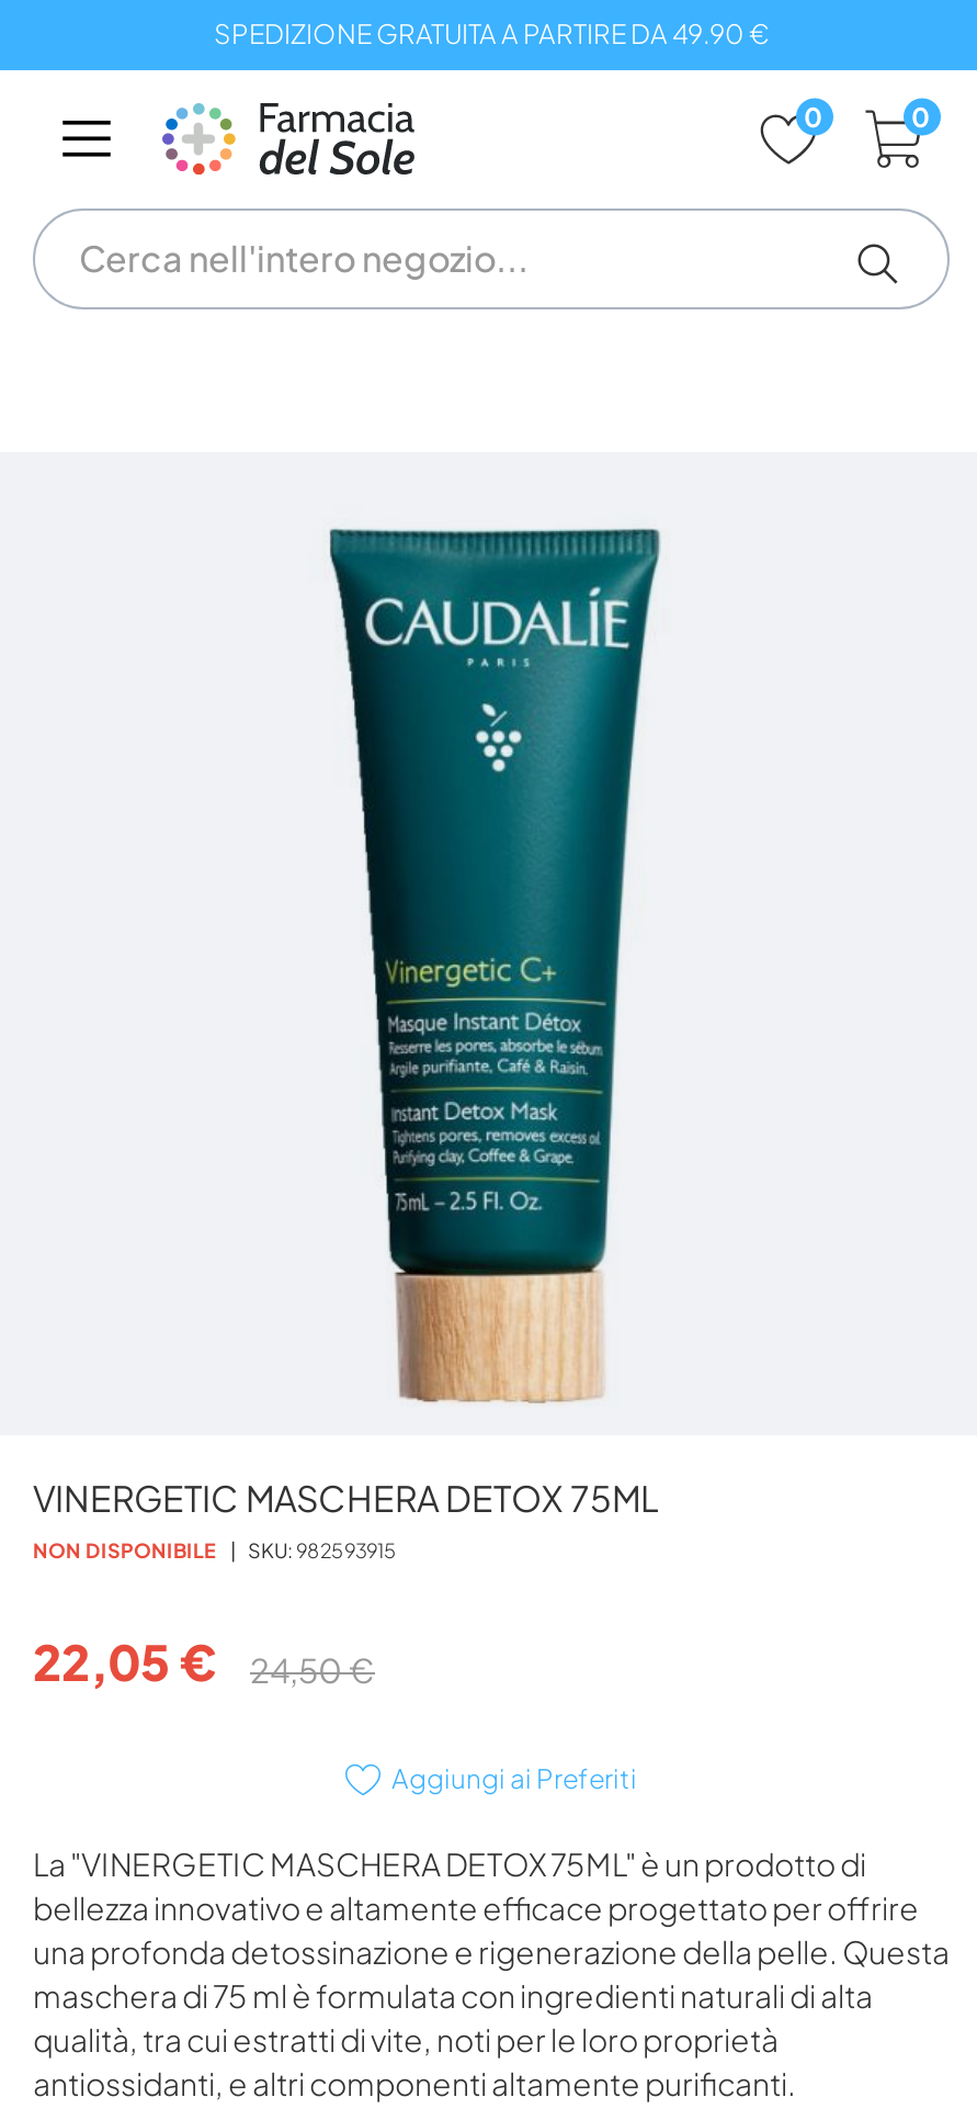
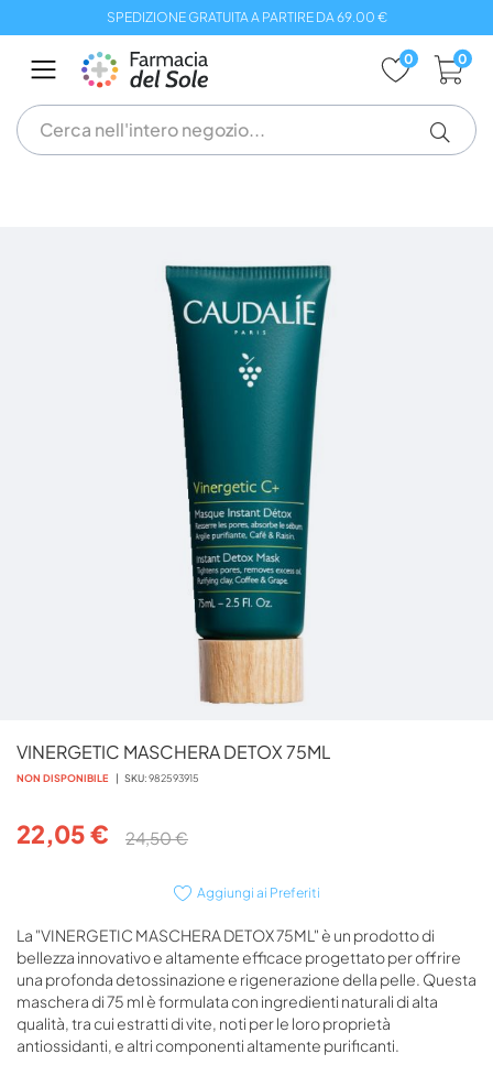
[214,18,769,50] SPEDIZIONE GRATUITA A PARTIRE DA 49.90 € -> [106,9,387,25] SPEDIZIONE GRATUITA A PARTIRE DA 69.00 €

